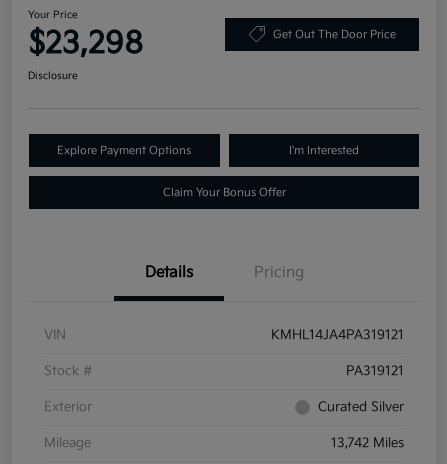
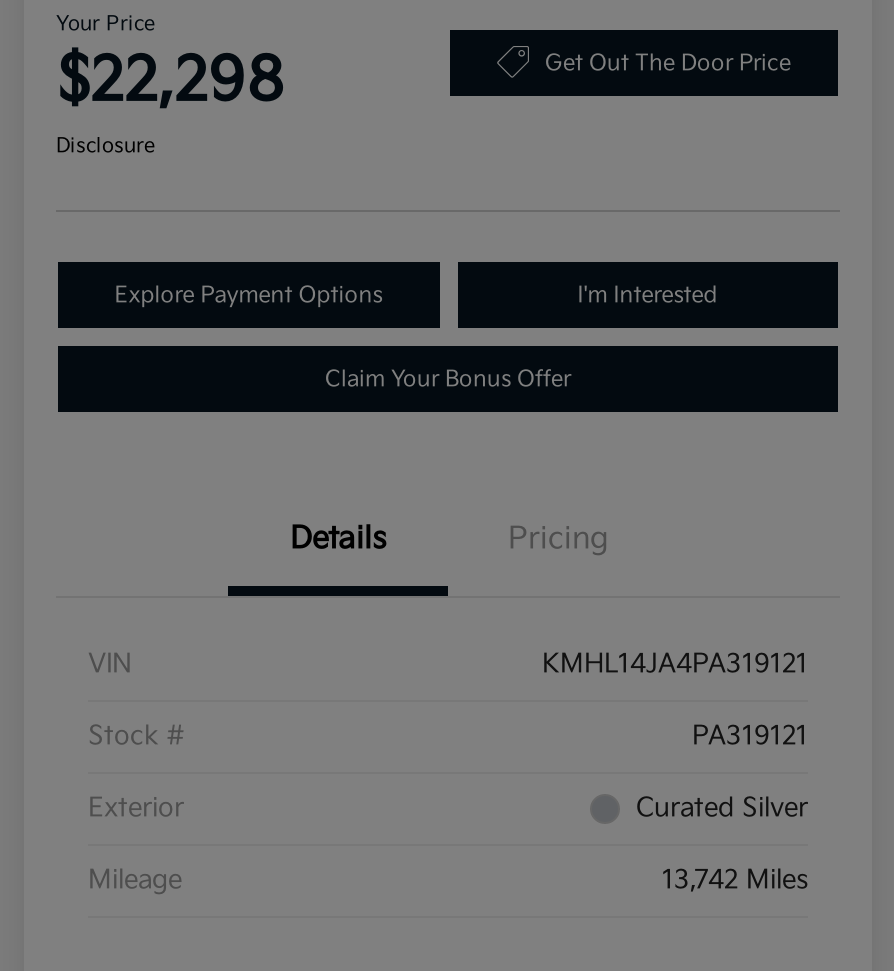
[28,26,143,62] $23,298 -> [56,46,284,118] $22,298

